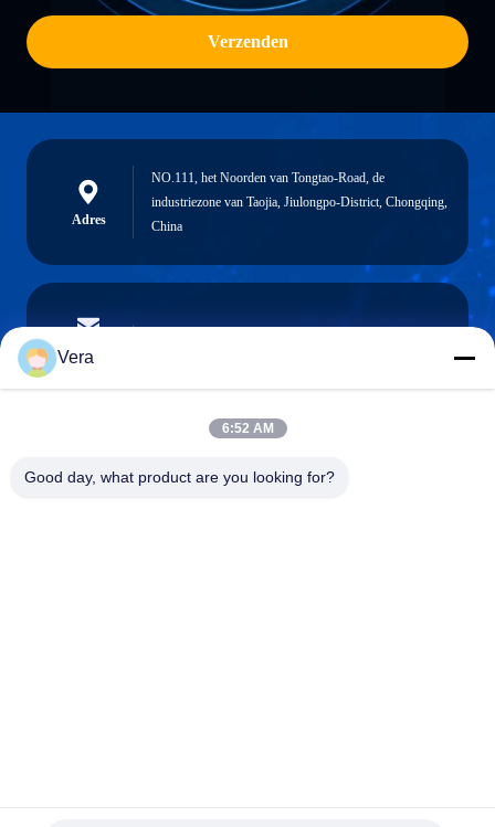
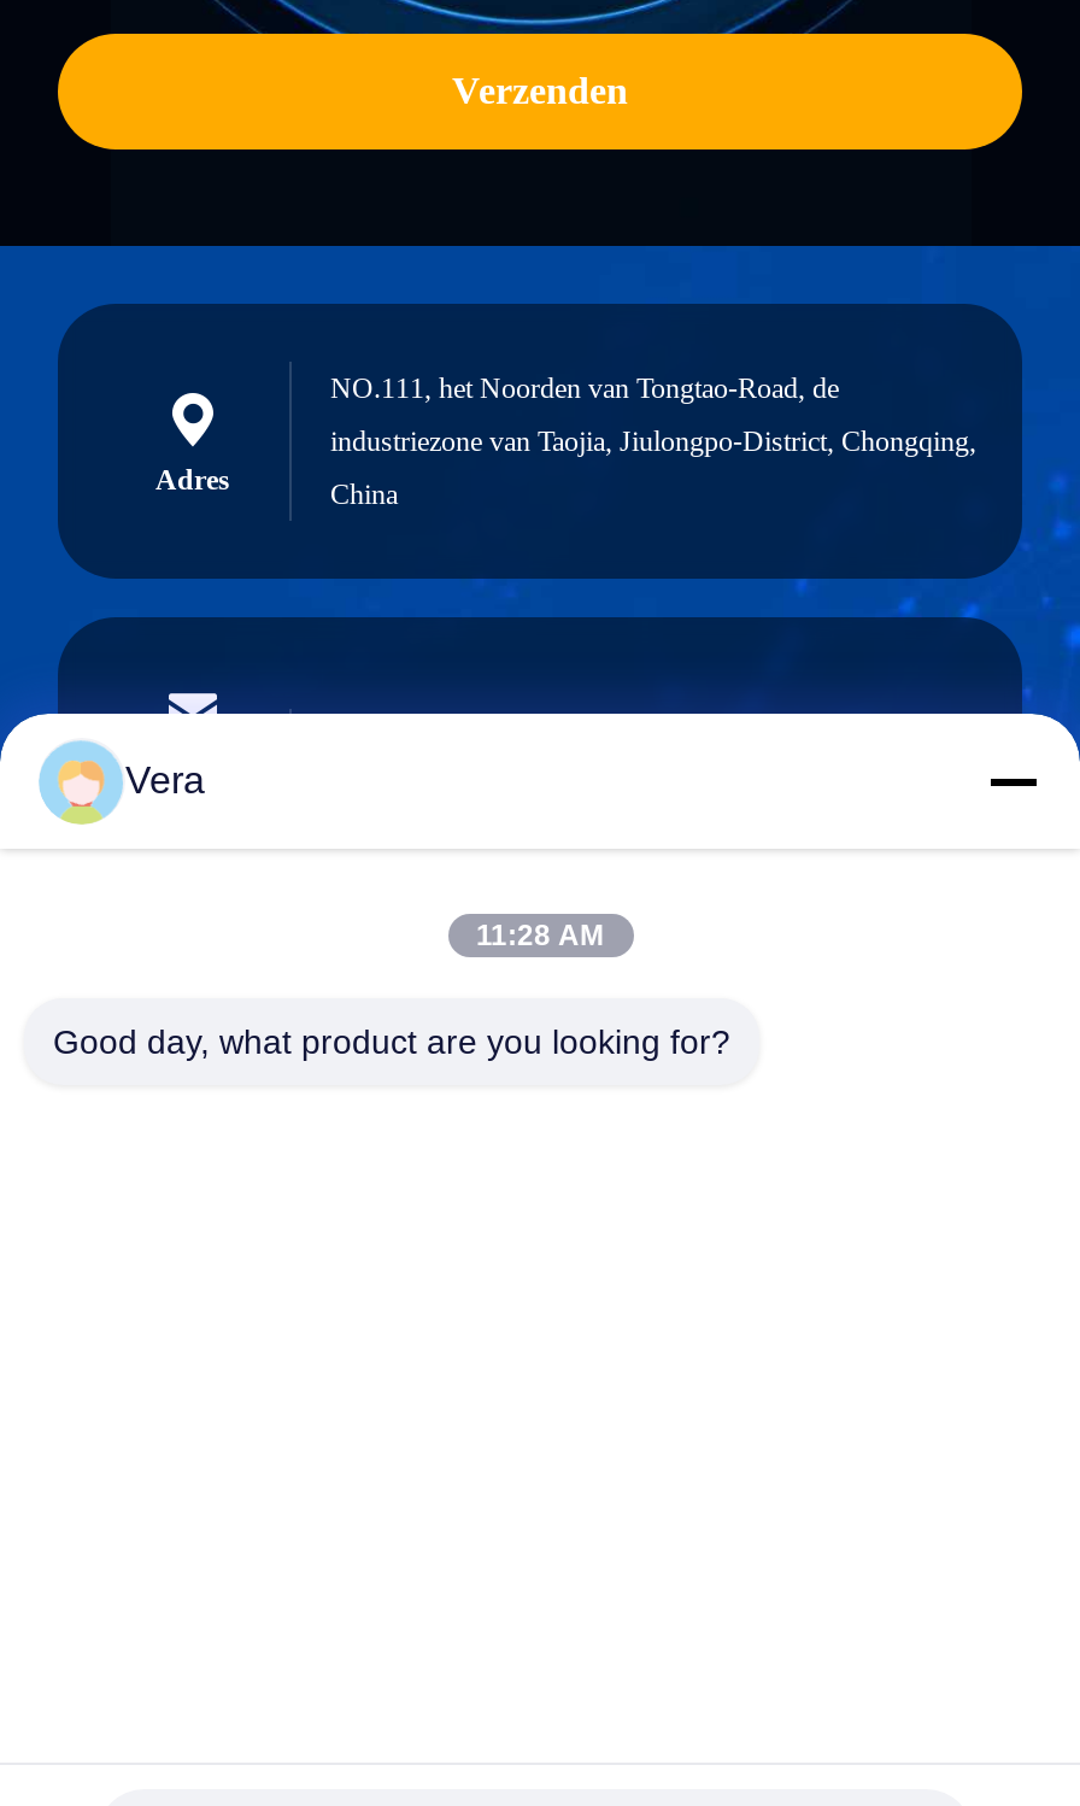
[222,421,273,436] 6:52 AM -> [476,919,604,952] 11:28 AM

